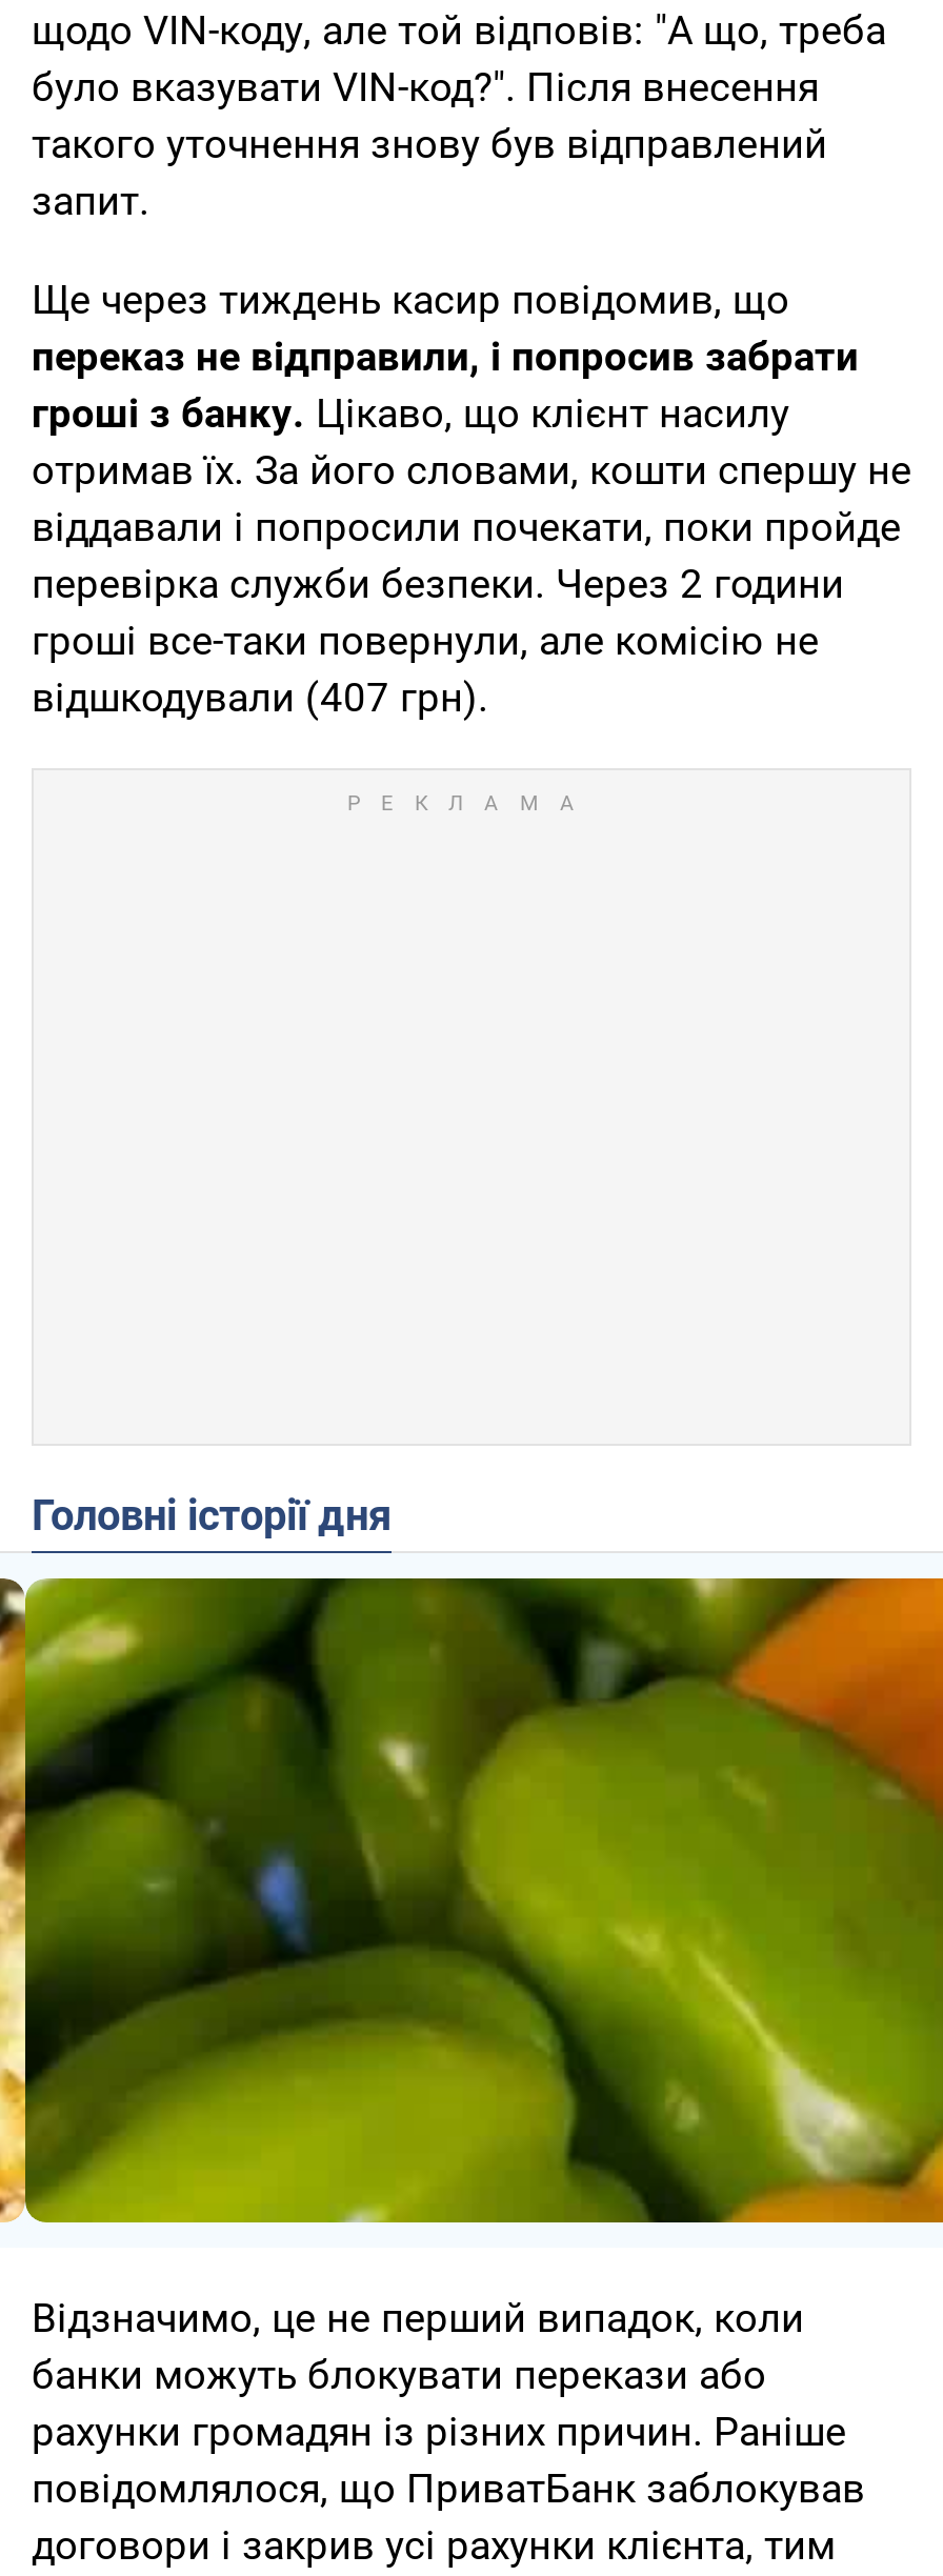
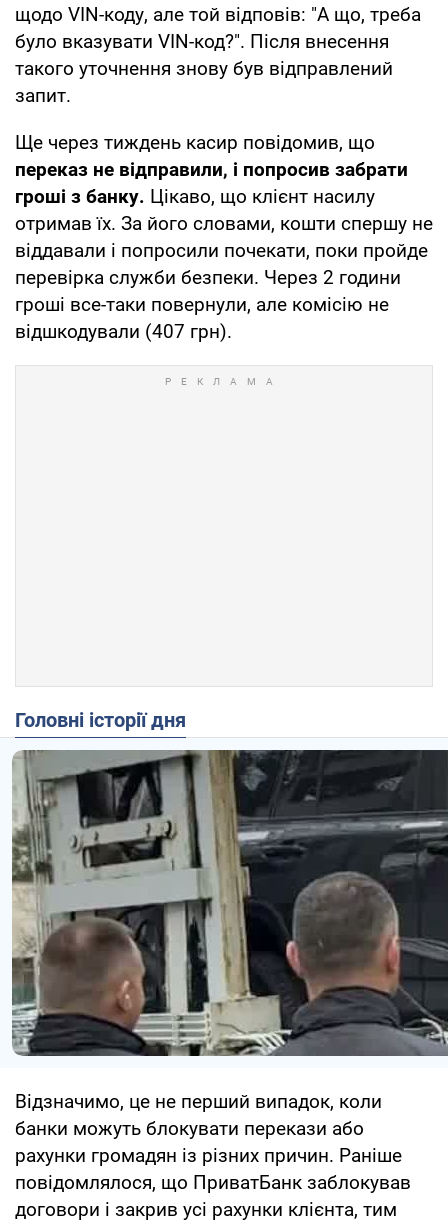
[6,1576,937,2225] [image] -> [3,749,445,1057] [image]

